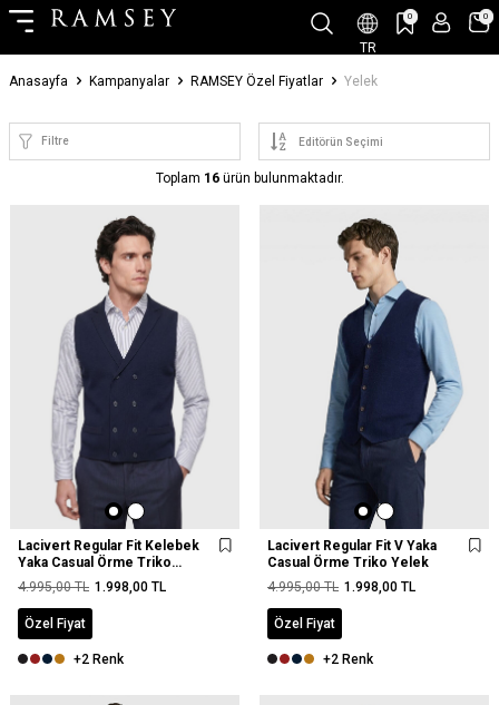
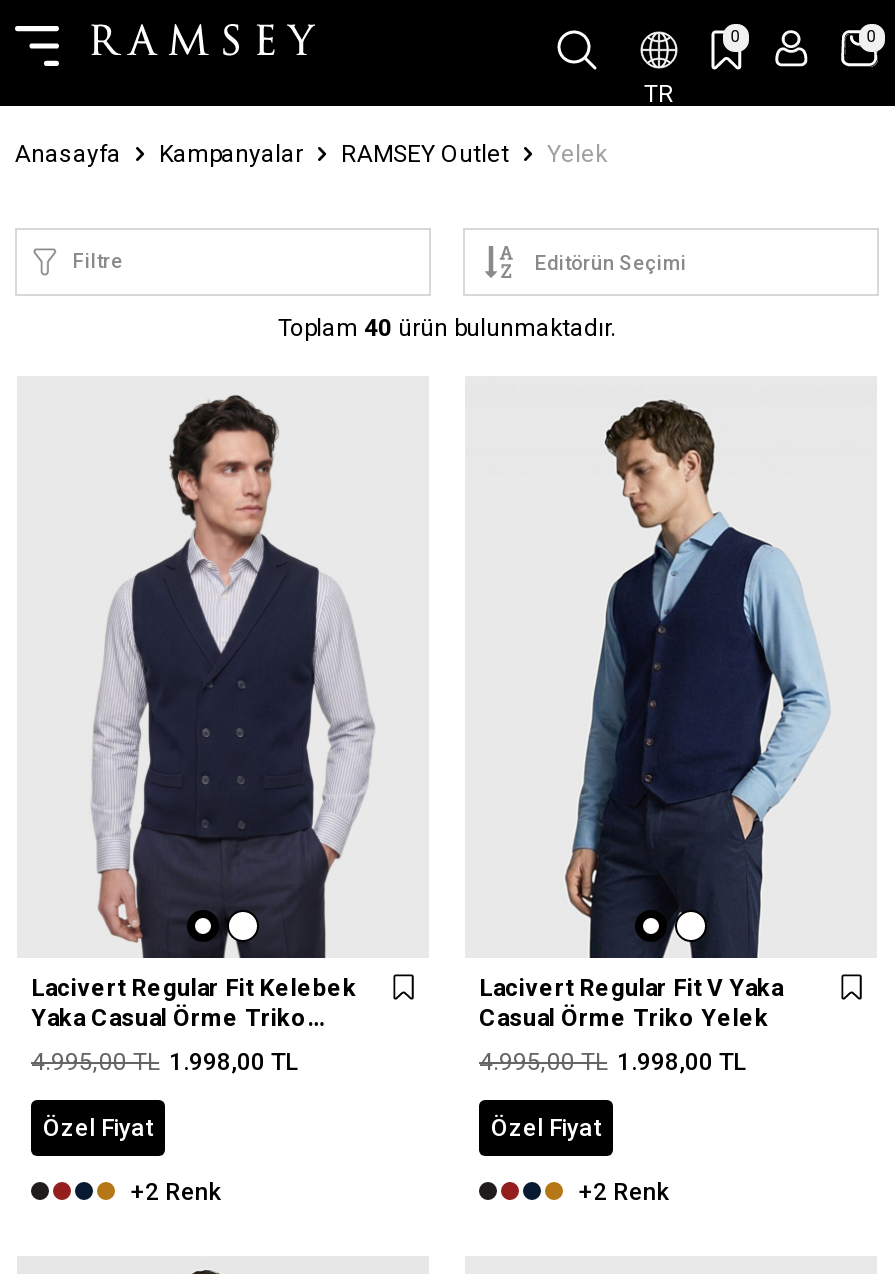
[190,74,323,89] RAMSEY Özel Fiyatlar -> [341,140,509,168] RAMSEY Outlet
[155,170,344,186] Toplam 16 ürün bulunmaktadır. -> [278,314,616,342] Toplam 40 ürün bulunmaktadır.

